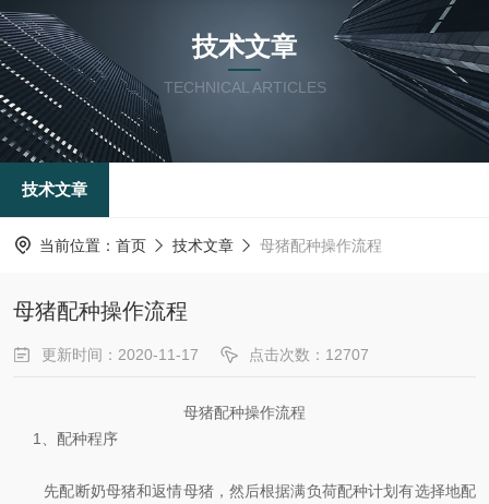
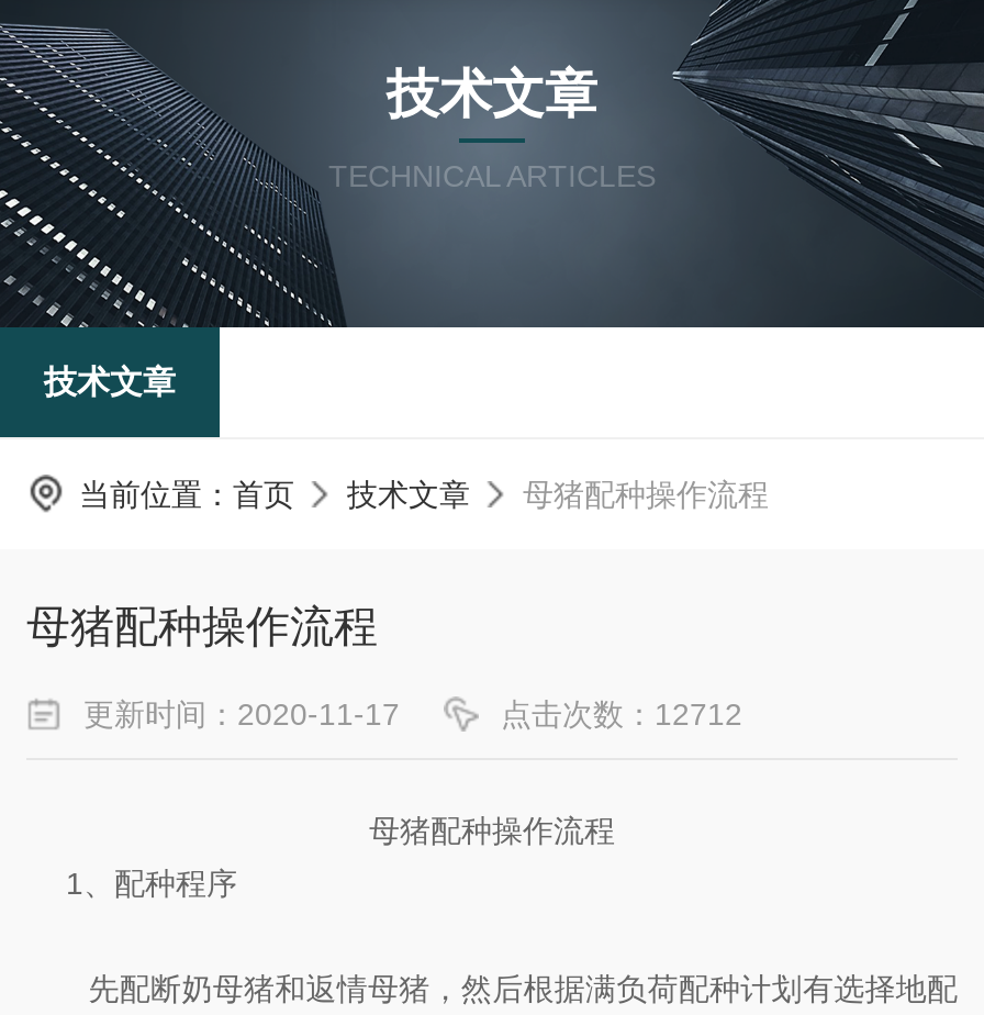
[249,346,369,363] 点击次数：12707 -> [501,696,742,732] 点击次数：12712

